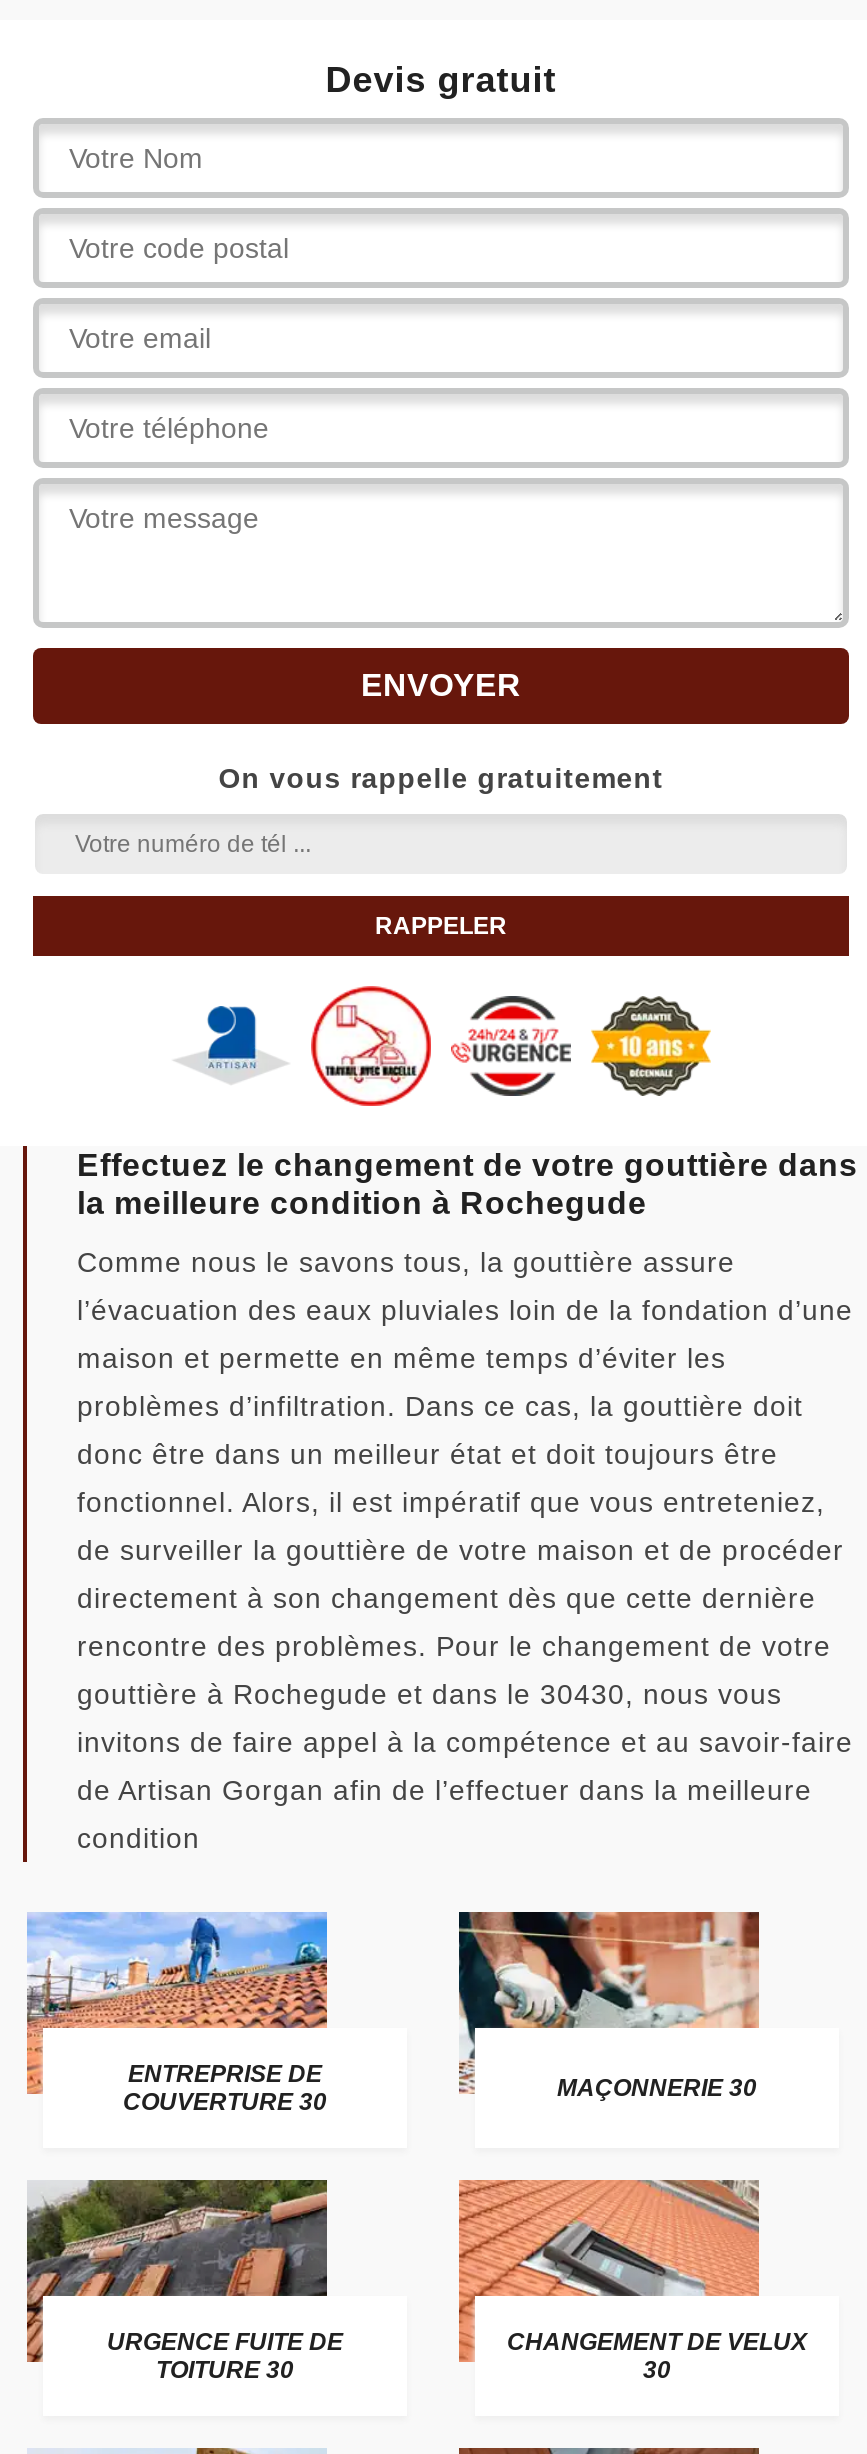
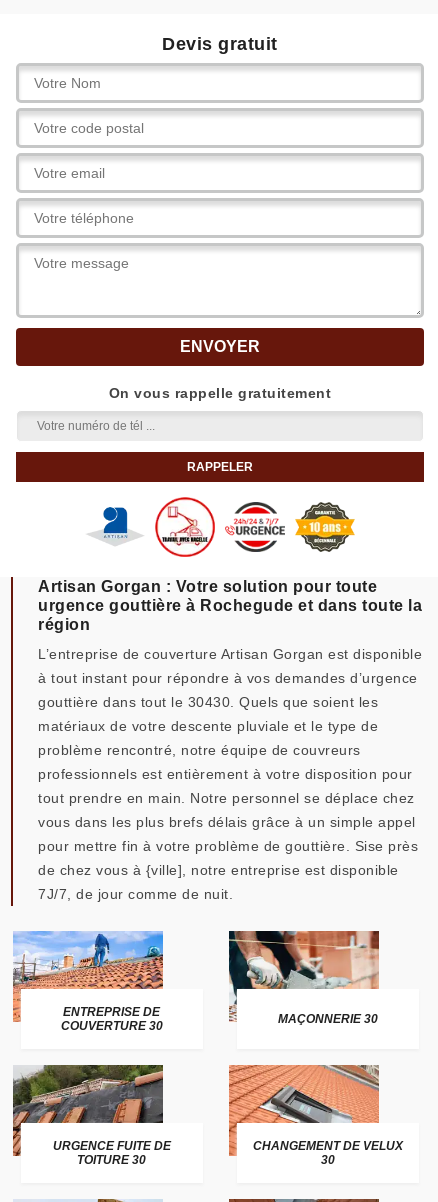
[77,1148,858,1854] Effectuez le changement de votre gouttière dans | la meilleure condition à Rochegude | Comme nous le savons tous, la gouttière assure | l’évacuation des eaux pluviales loin de la fondation d’une | maison et permette en même temps d’éviter les | problèmes d’infiltration. Dans ce cas, la gouttière doit | donc être dans un meilleur état et doit toujours être | fonctionnel. Alors, il est impératif que vous entreteniez, | de surveiller la gouttière de votre maison et de procéder | directement à son changement dès que cette dernière | rencontre des problèmes. Pour le changement de votre | gouttière à Rochegude et dans le 30430, nous vous | invitons de faire appel à la compétence et au savoir-faire | de Artisan Gorgan afin de l’effectuer dans la meilleure | condition -> [38,578,422,902] Artisan Gorgan : Votre solution pour toute | urgence gouttière à Rochegude et dans toute la | région | L’entreprise de couverture Artisan Gorgan est disponible | à tout instant pour répondre à vos demandes d’urgence | gouttière dans tout le 30430. Quels que soient les | matériaux de votre descente pluviale et le type de | problème rencontré, notre équipe de couvreurs | professionnels est entièrement à votre disposition pour | tout prendre en main. Notre personnel se déplace chez | vous dans les plus brefs délais grâce à un simple appel | pour mettre fin à votre problème de gouttière. Sise près | de chez vous à {ville], notre entreprise est disponible | 7J/7, de jour comme de nuit.

